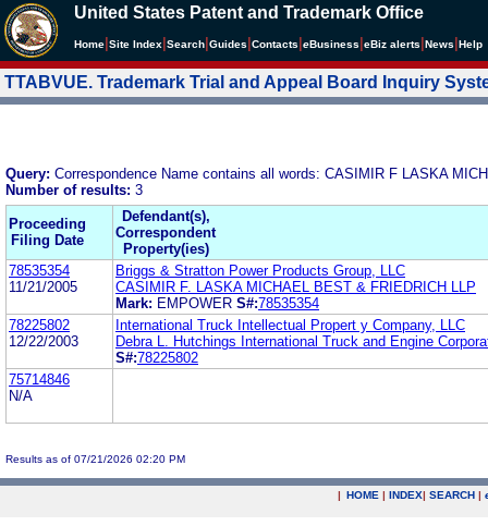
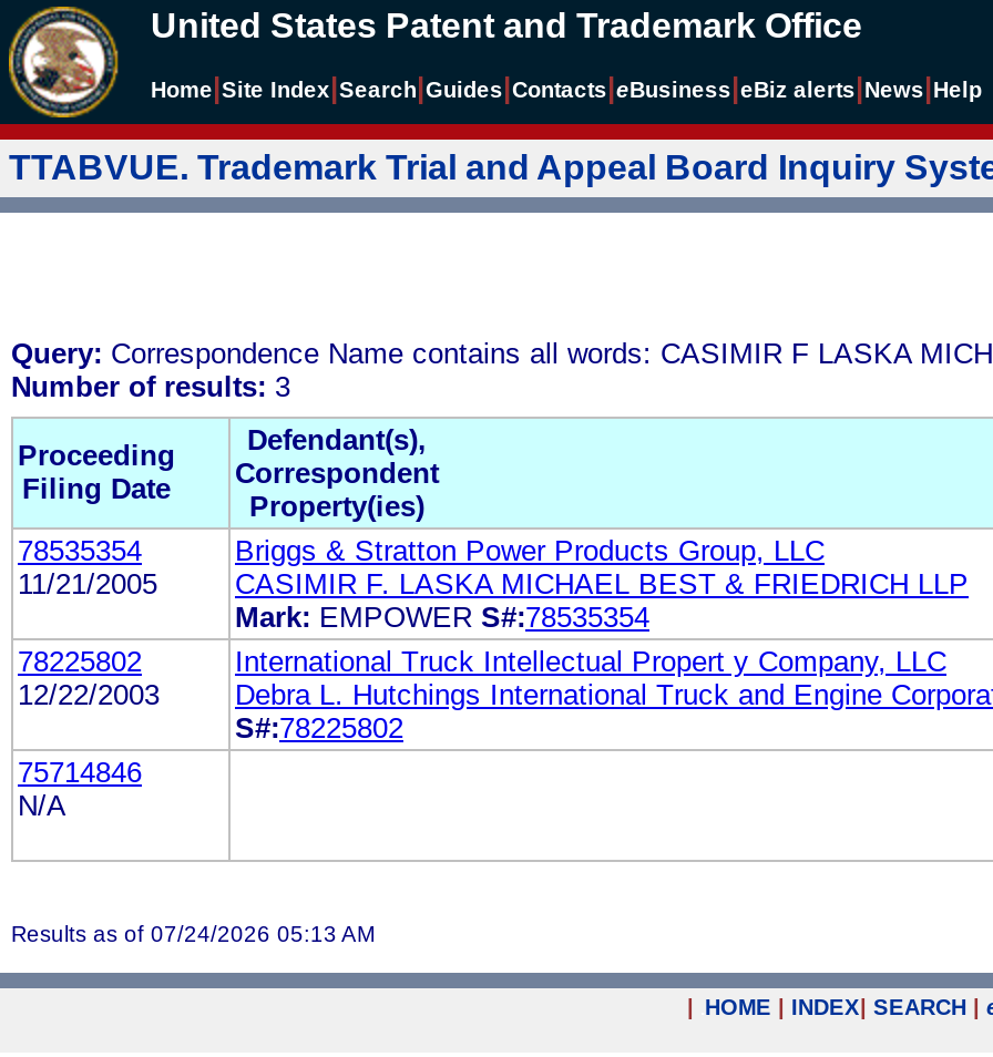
[5,453,185,465] Results as of 07/21/2026 02:20 PM -> [11,922,375,946] Results as of 07/24/2026 05:13 AM

